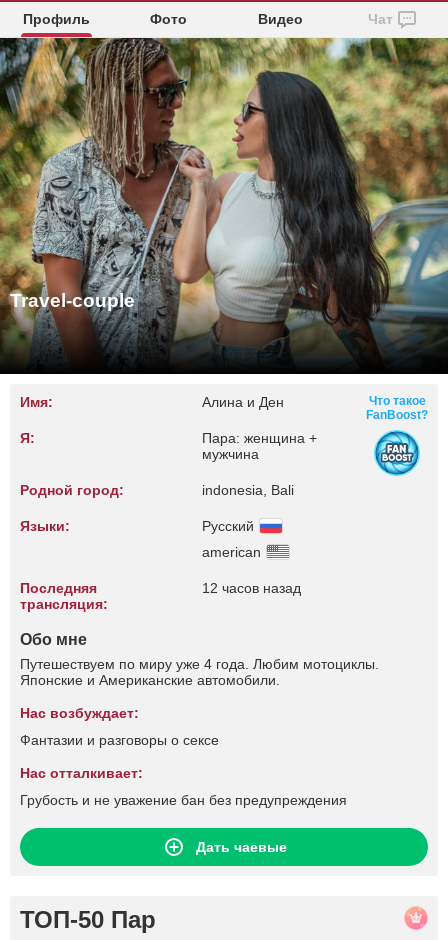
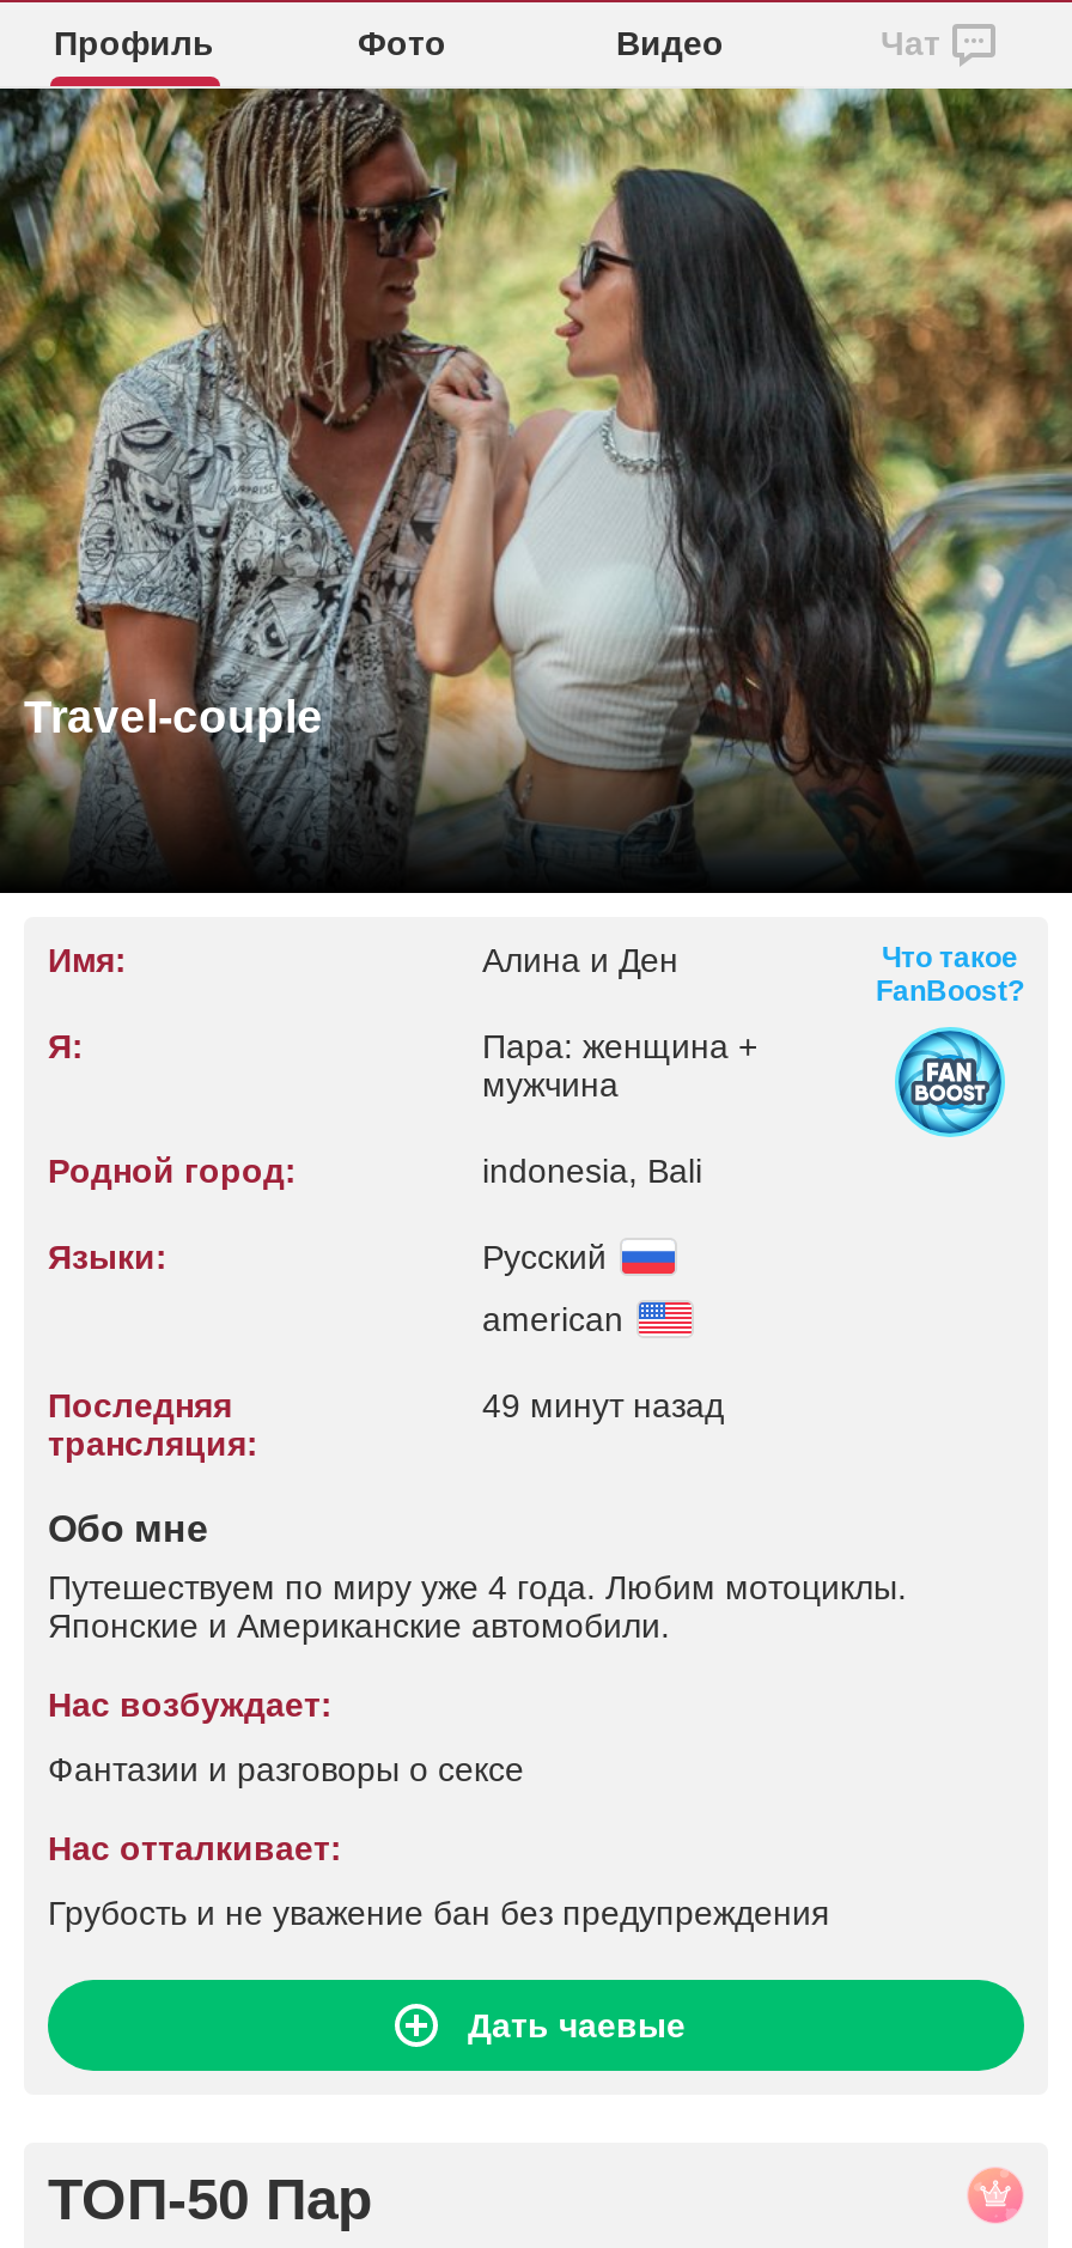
[201,580,300,596] 12 часов назад -> [482,1386,724,1424] 49 минут назад

